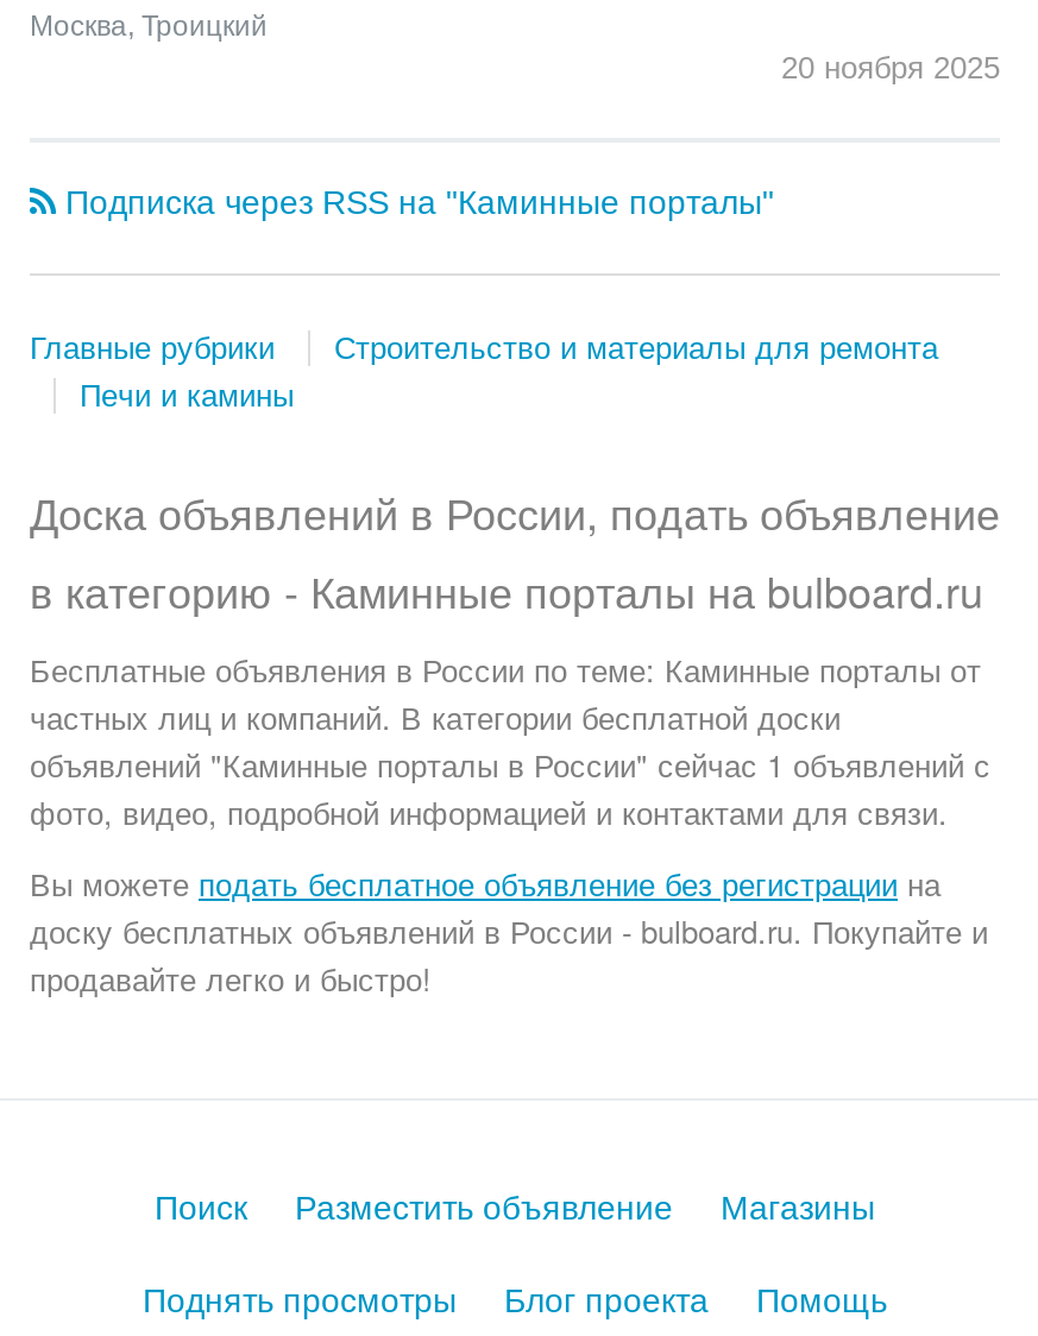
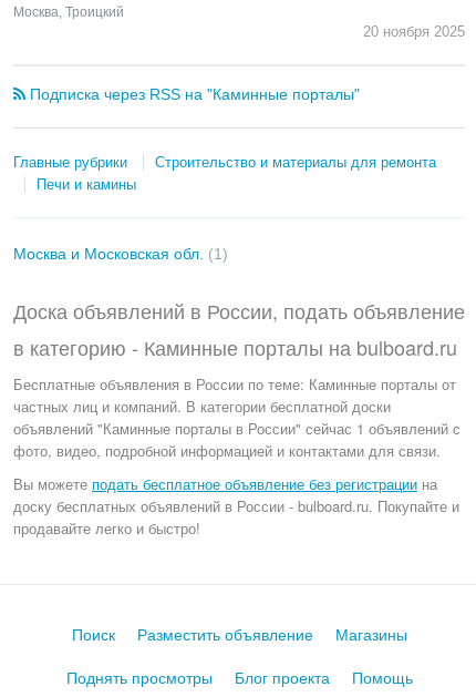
none -> [13,245,228,263] Москва и Московская обл. (1)

